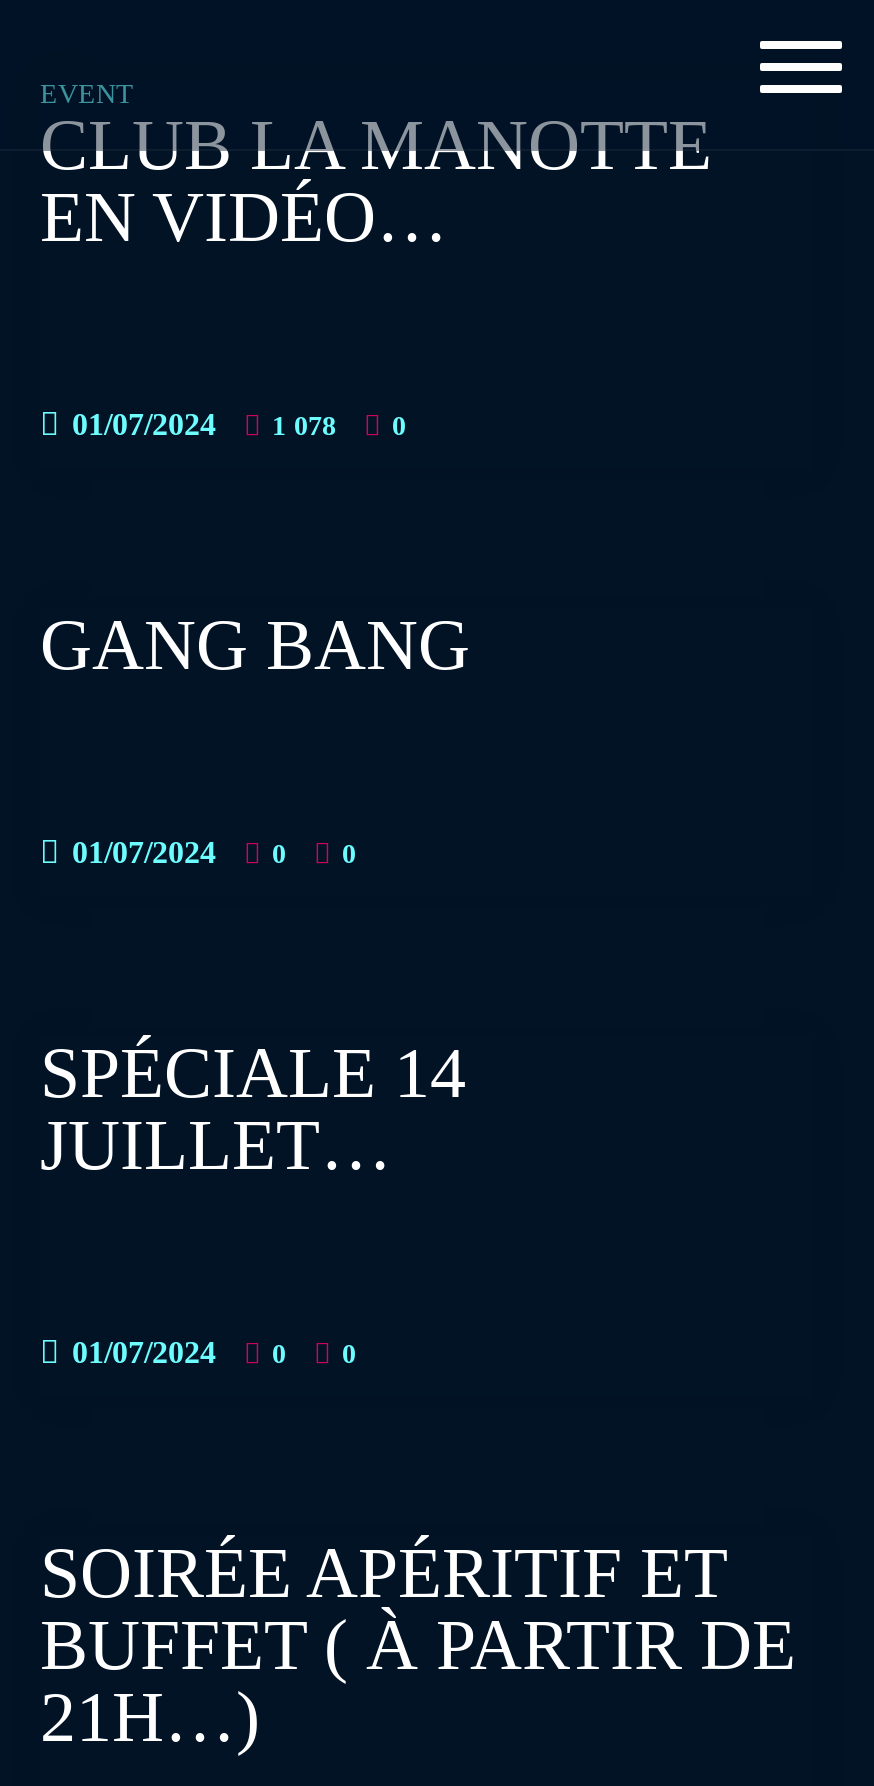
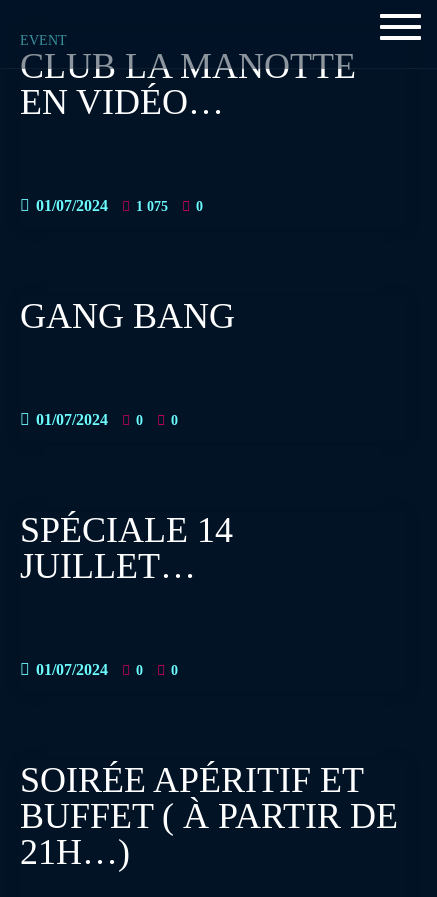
[64,407,406,441] 01/07/2024 1 078 0 -> [32,197,203,214] 01/07/2024 1 075 0

